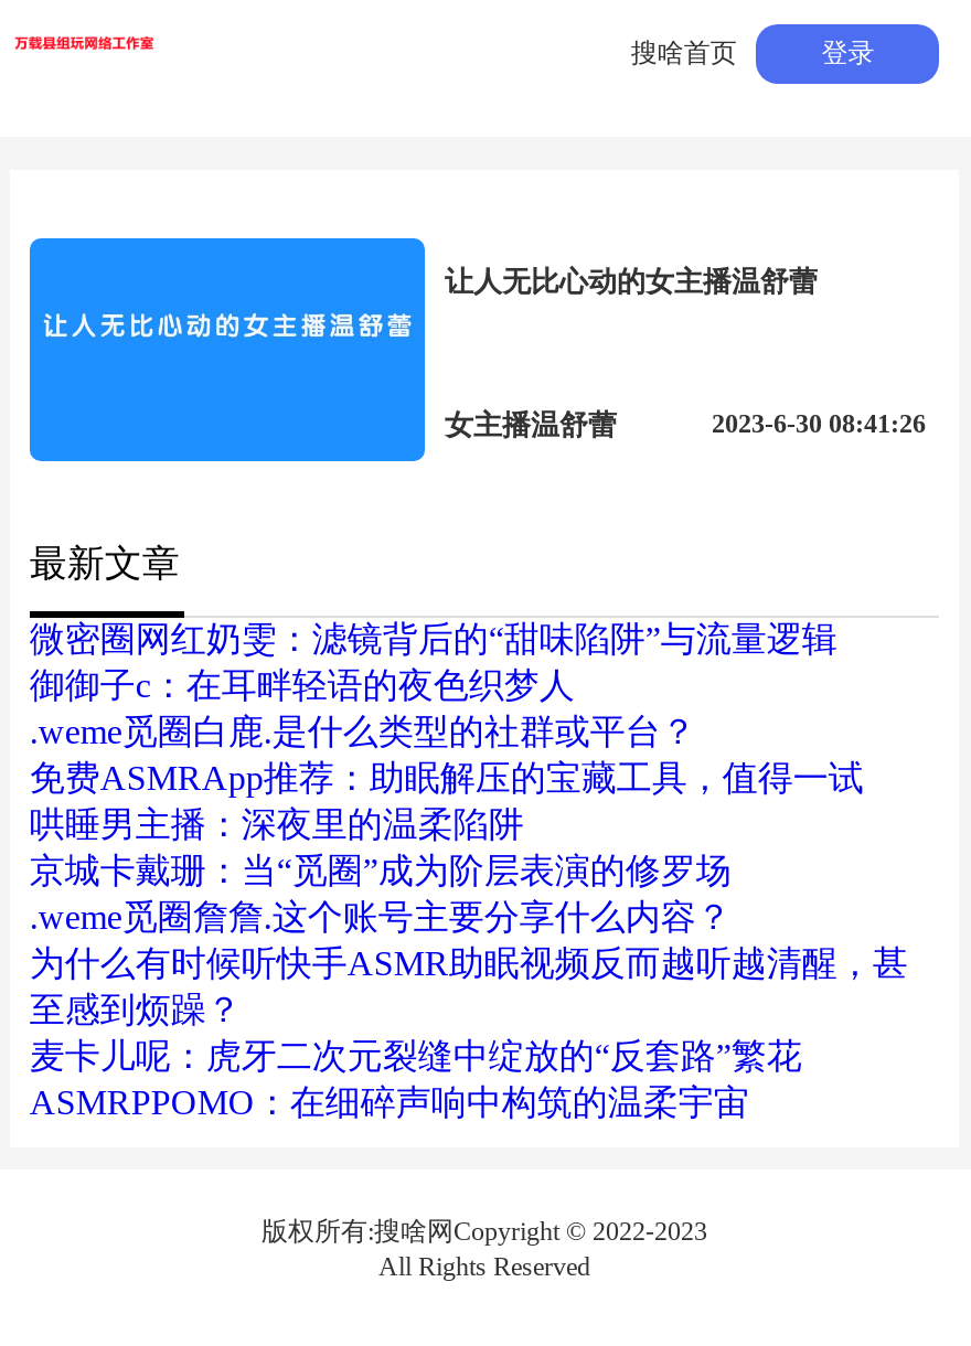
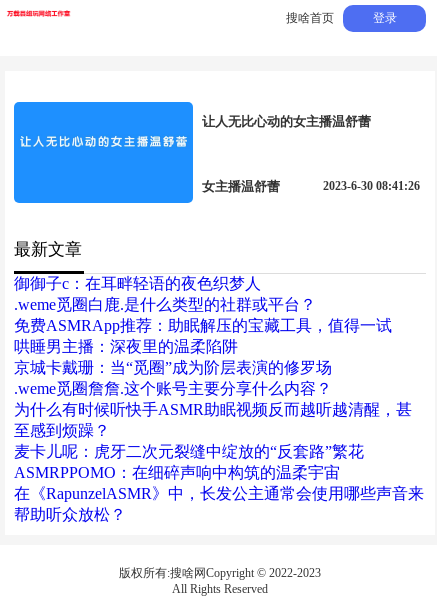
[30,620,837,658] 微密圈网红奶雯：滤镜背后的“甜味陷阱”与流量逻辑 -> none
moved [30,666,908,1121] -> [14,275,412,481]: 御御子c：在耳畔轻语的夜色织梦人 | .weme觅圈白鹿.是什么类型的社群或平台？ | 免费ASMRApp推荐：助眠解压的宝藏工具，值得一试 | ... | 麦卡儿呢：虎牙二次元裂缝中绽放的“反套路”繁花 | ASMRPPOMO：在细碎声响中构筑的温柔宇宙
none -> [14,485,424,523] 在《RapunzelASMR》中，长发公主通常会使用哪些声音来 | 帮助听众放松？

